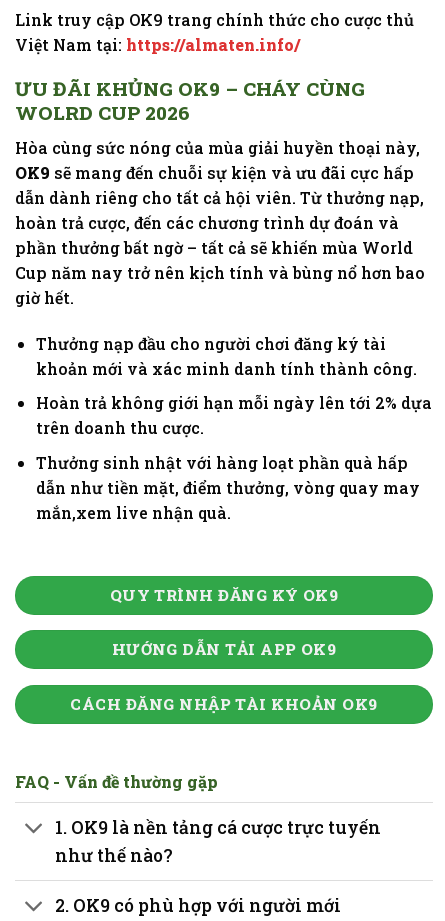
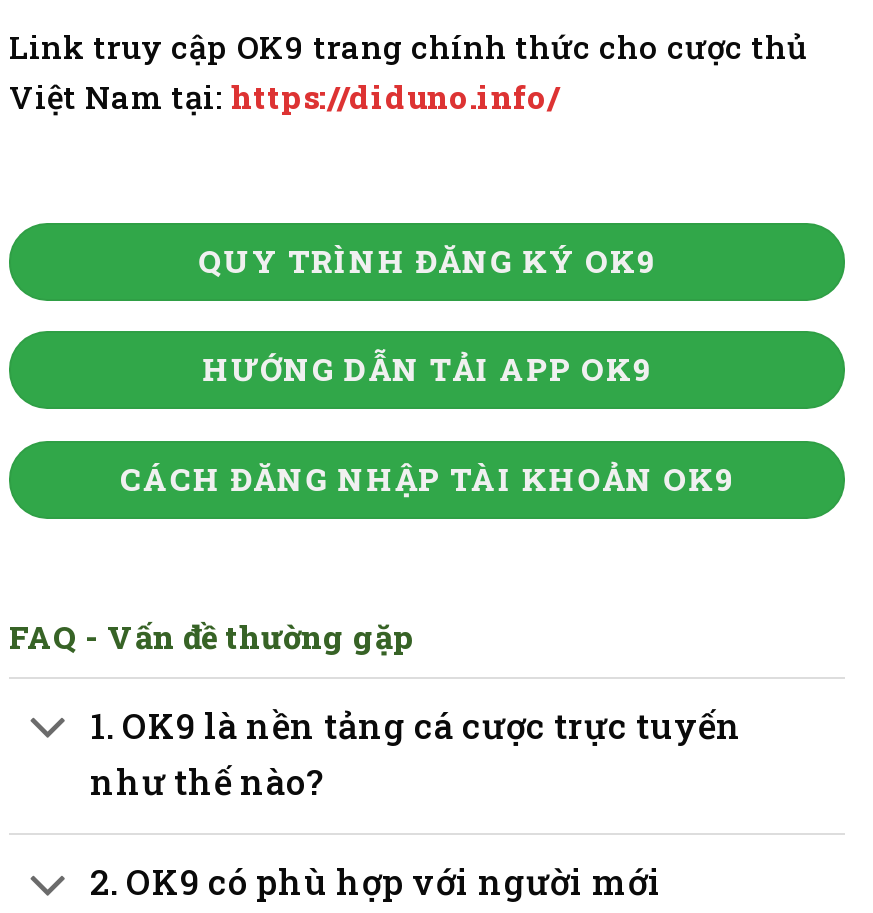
[15,34,432,523] Việt Nam tại: https://almaten.info/ | ƯU ĐÃI KHỦNG OK9 – CHÁY CÙNG | WOLRD CUP 2026 | Hòa cùng sức nóng của mùa giải huyền thoại này, | OK9 sẽ mang đến chuỗi sự kiện và ưu đãi cực hấp | dẫn dành riêng cho tất cả hội viên. Từ thưởng nạp, | hoàn trả cược, đến các chương trình dự đoán và | phần thưởng bất ngờ – tất cả sẽ khiến mùa World | Cup năm nay trở nên kịch tính và bùng nổ hơn bao | giờ hết. | Thưởng nạp đầu cho người chơi đăng ký tài | khoản mới và xác minh danh tính thành công. | Hoàn trả không giới hạn mỗi ngày lên tới 2% dựa | trên doanh thu cược. | Thưởng sinh nhật với hàng loạt phần quà hấp | dẫn như tiền mặt, điểm thưởng, vòng quay may | mắn,xem live nhận quà. -> [9,75,559,117] Việt Nam tại: https://diduno.info/

